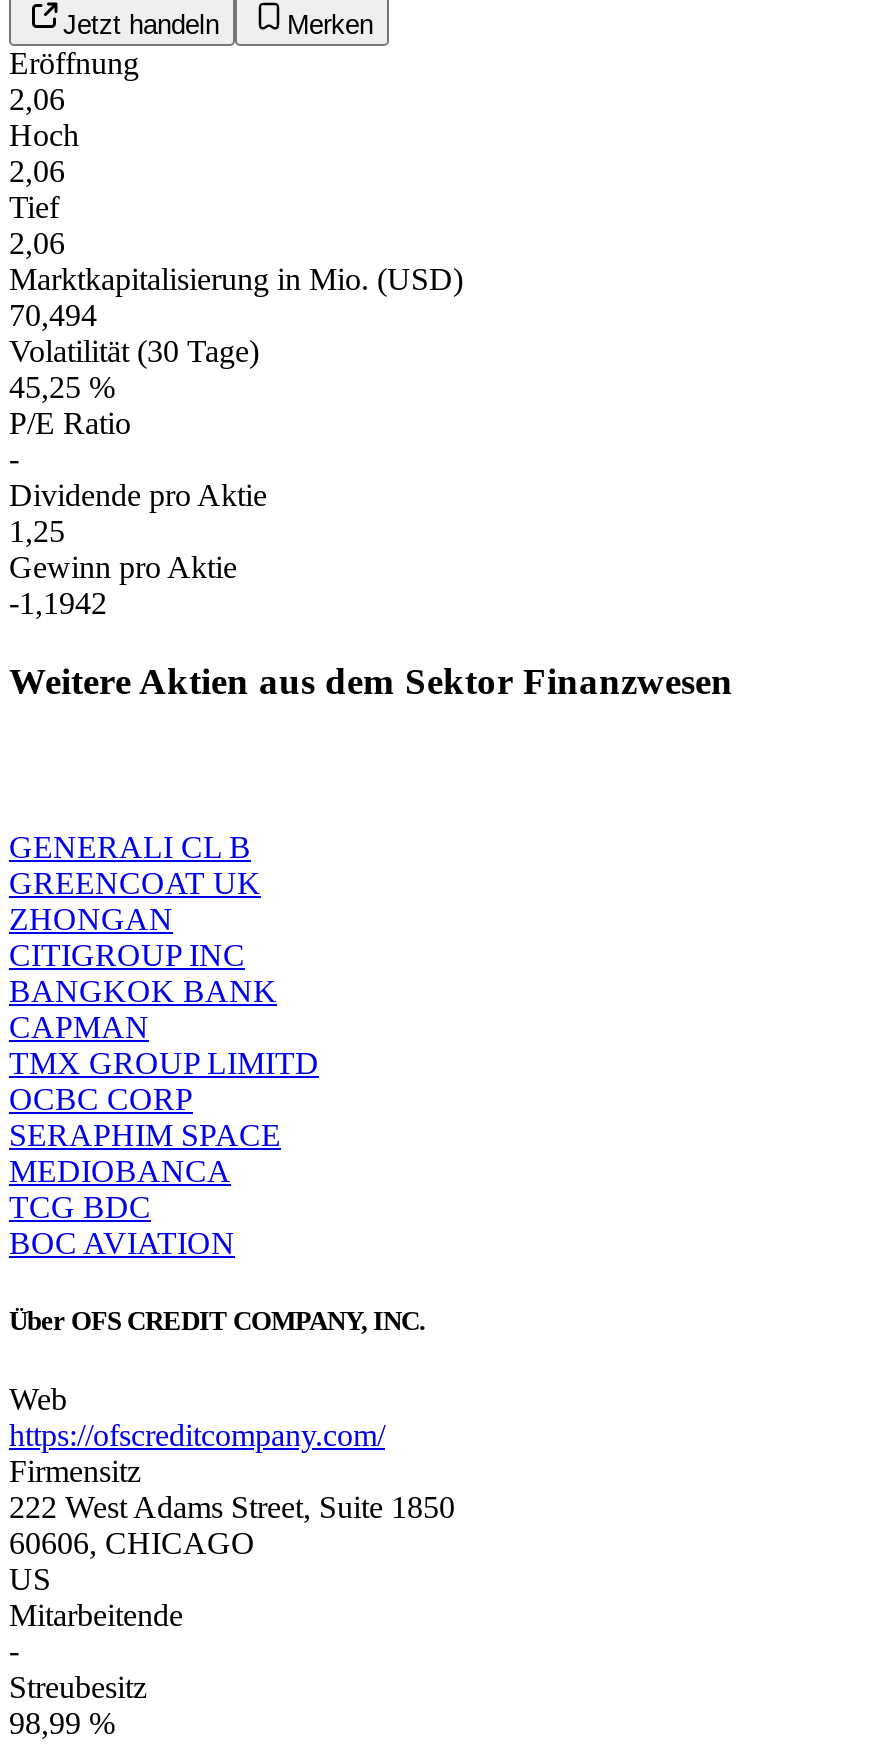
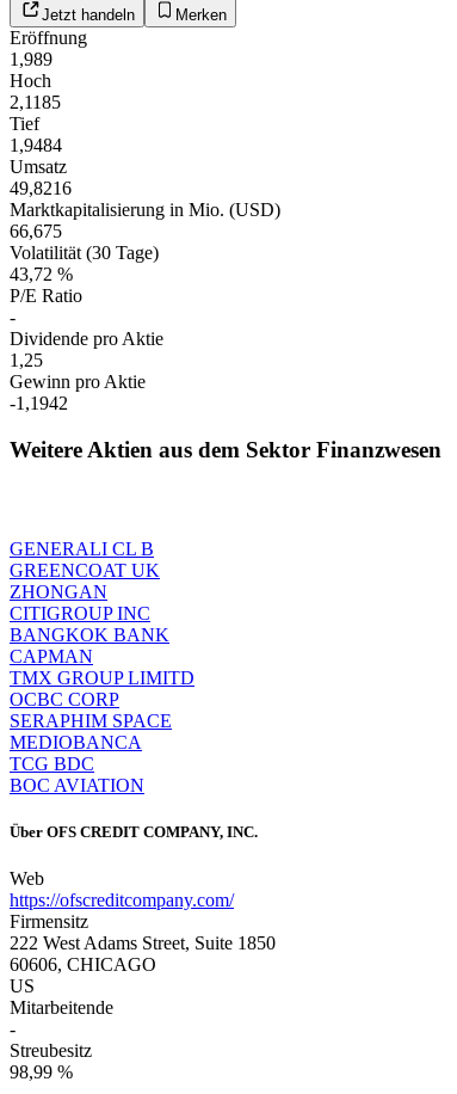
[9,82,65,116] 2,06 -> [10,49,53,69] 1,989
[9,154,65,188] 2,06 -> [10,92,61,112] 2,1185
[9,226,65,260] 2,06 -> [10,135,72,198] 1,9484 | Umsatz | 49,8216
[9,298,97,332] 70,494 -> [10,221,62,241] 66,675
[9,370,115,404] 45,25 % -> [10,264,73,284] 43,72 %

